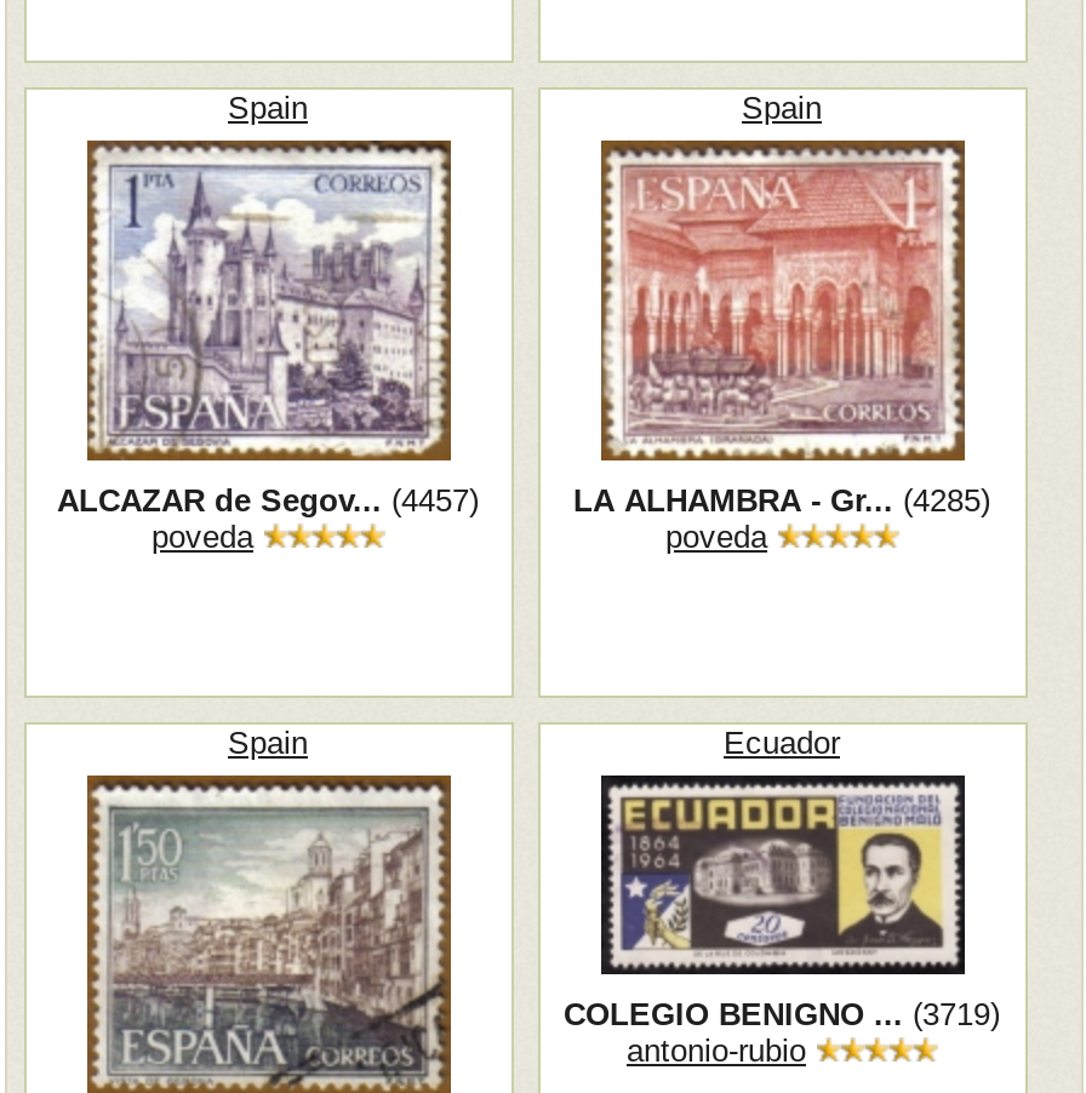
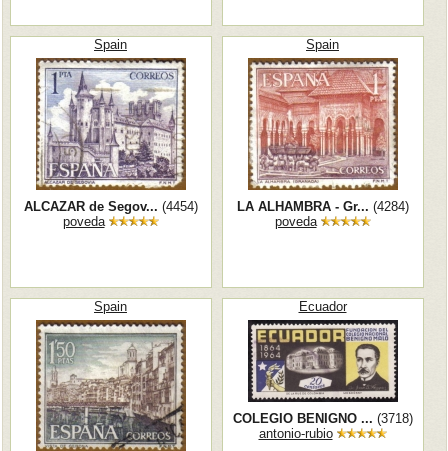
[57,482,479,519] ALCAZAR de Segov... (4457) -> [23,199,197,214] ALCAZAR de Segov... (4454)
[573,482,990,519] LA ALHAMBRA - Gr... (4285) -> [236,199,408,214] LA ALHAMBRA - Gr... (4284)
[564,996,1000,1032] COLEGIO BENIGNO ... (3719) -> [232,411,412,426] COLEGIO BENIGNO ... (3718)

